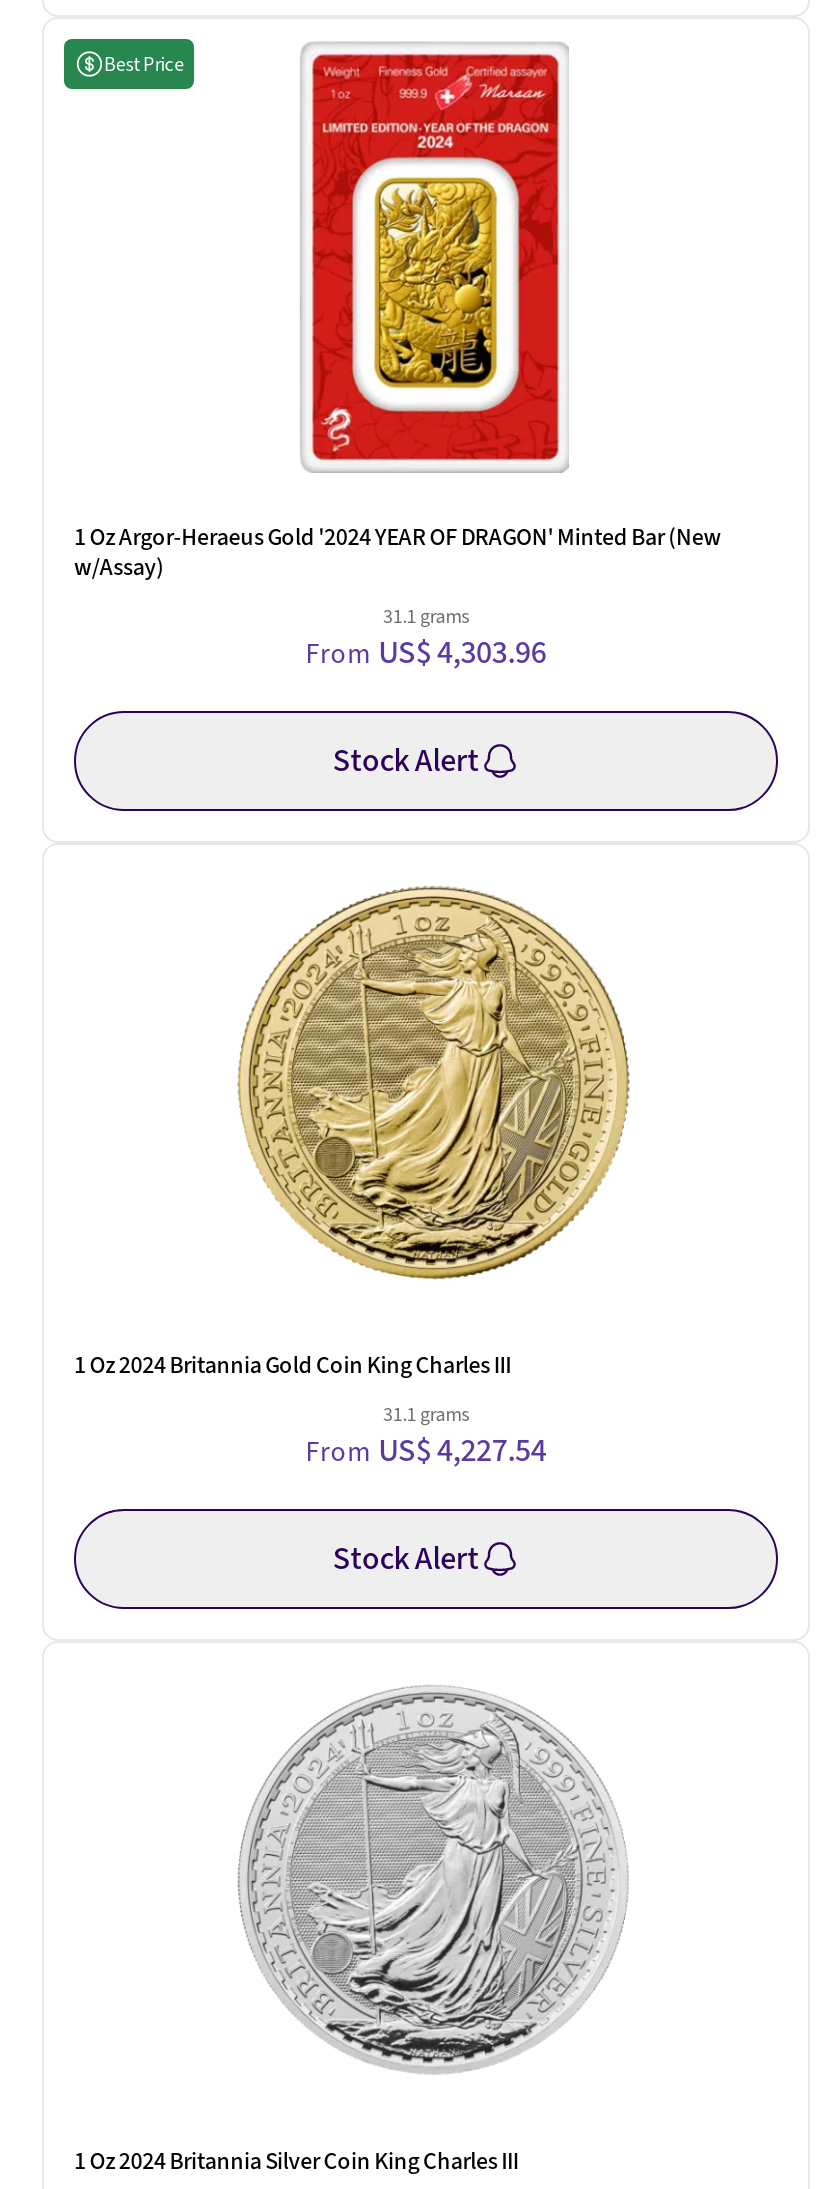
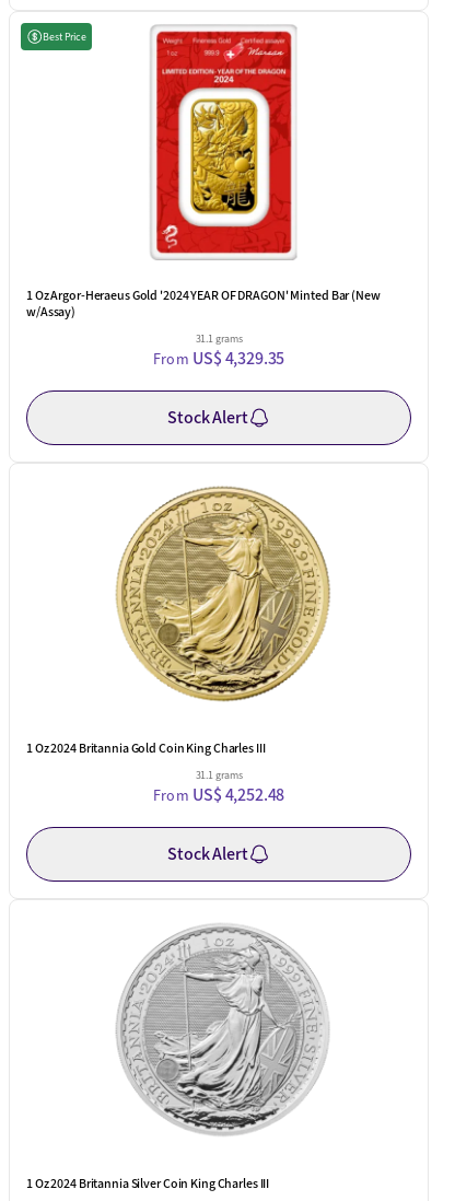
[306,631,546,673] From US$ 4,303.96 -> [153,347,285,369] From US$ 4,329.35
[306,1428,546,1470] From US$ 4,227.54 -> [153,783,285,806] From US$ 4,252.48

